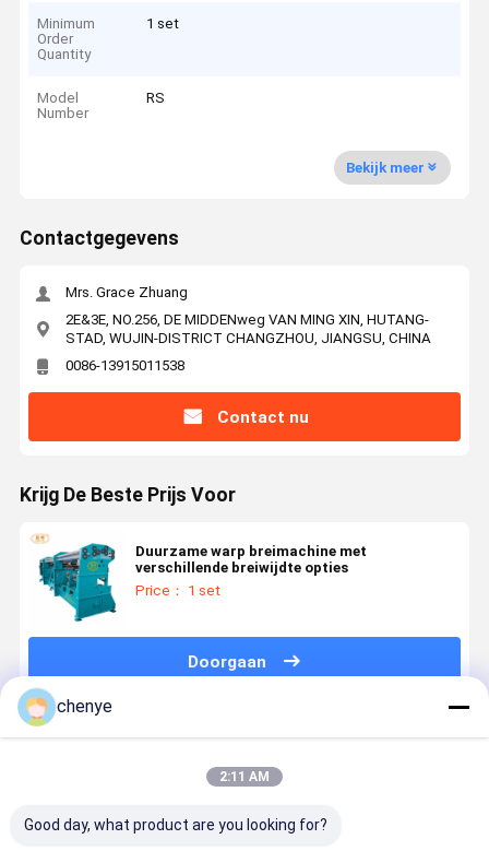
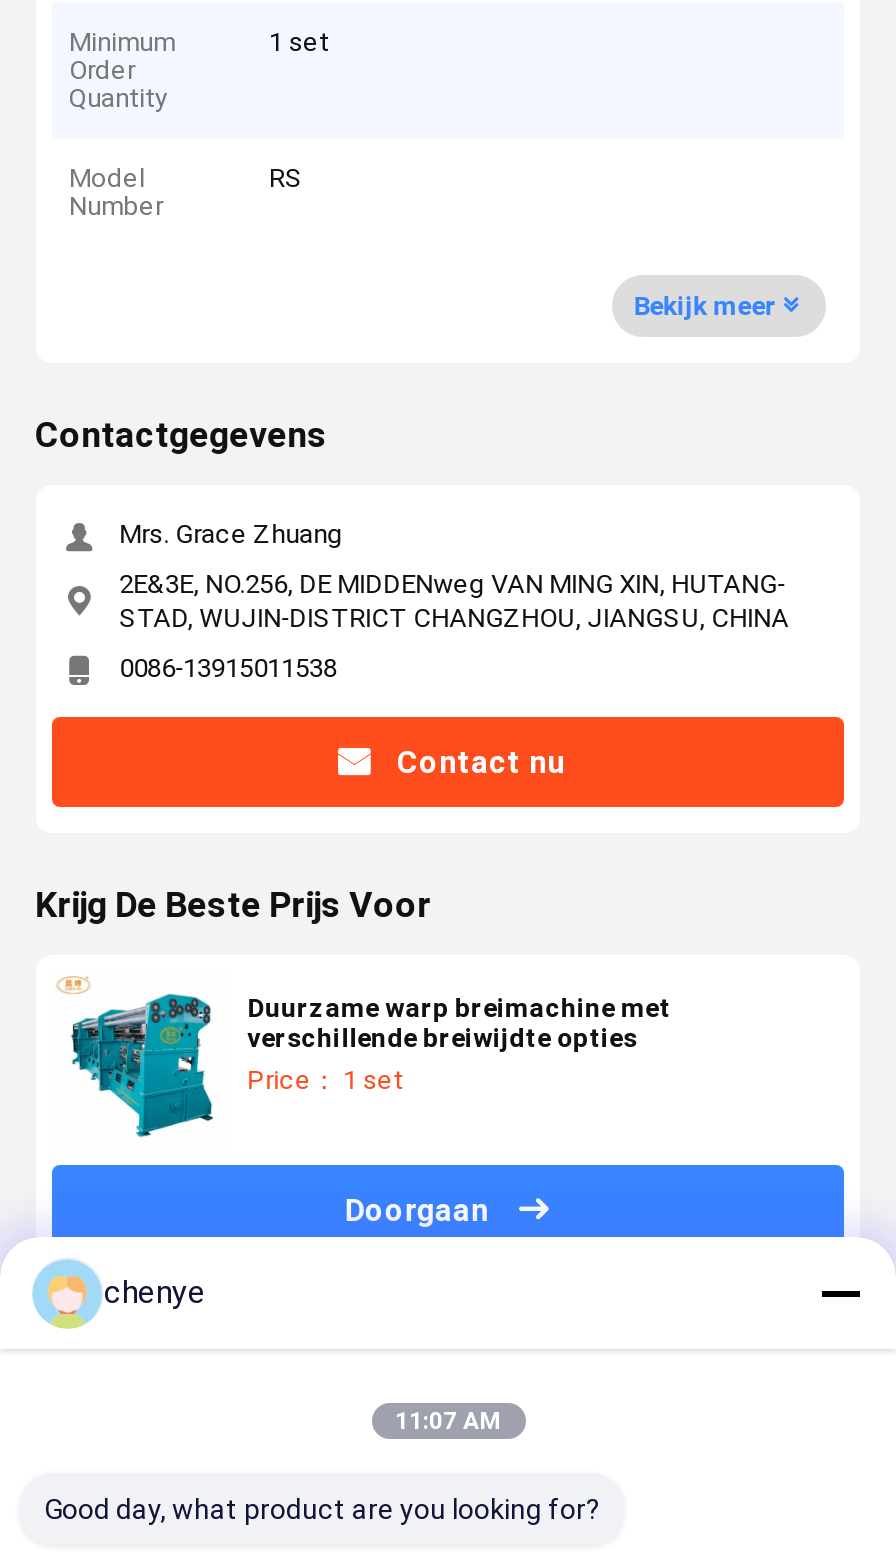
[219,769,270,784] 2:11 AM -> [395,1407,501,1435] 11:07 AM

